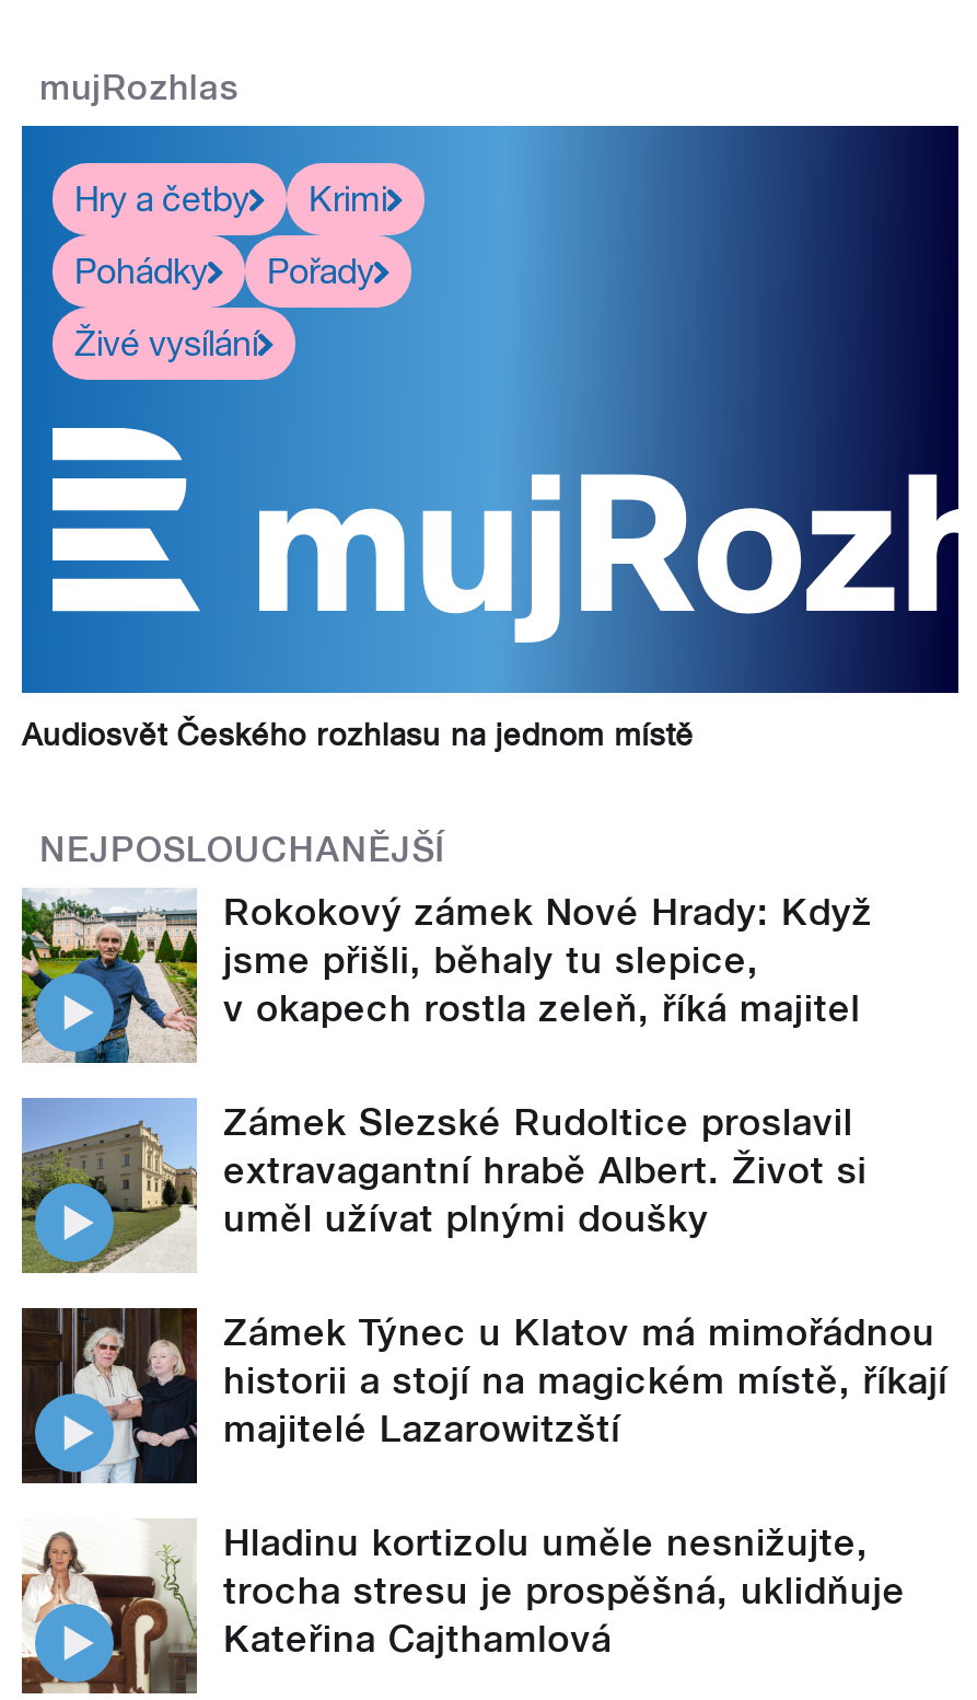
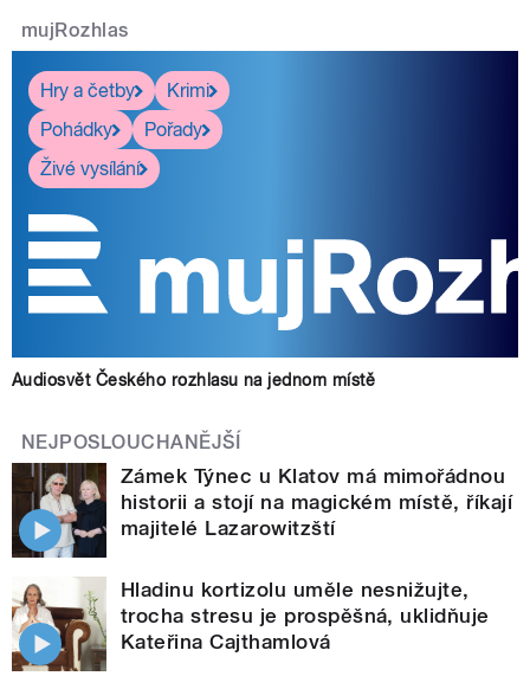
[20,888,873,1241] [image] | Rokokový zámek Nové Hrady: Když | jsme přišli, běhaly tu slepice, | v okapech rostla zeleň, říká majitel | Zámek Slezské Rudoltice proslavil | extravagantní hrabě Albert. Život si | uměl užívat plnými doušky -> none
[20,1096,193,1273] [image] -> none

